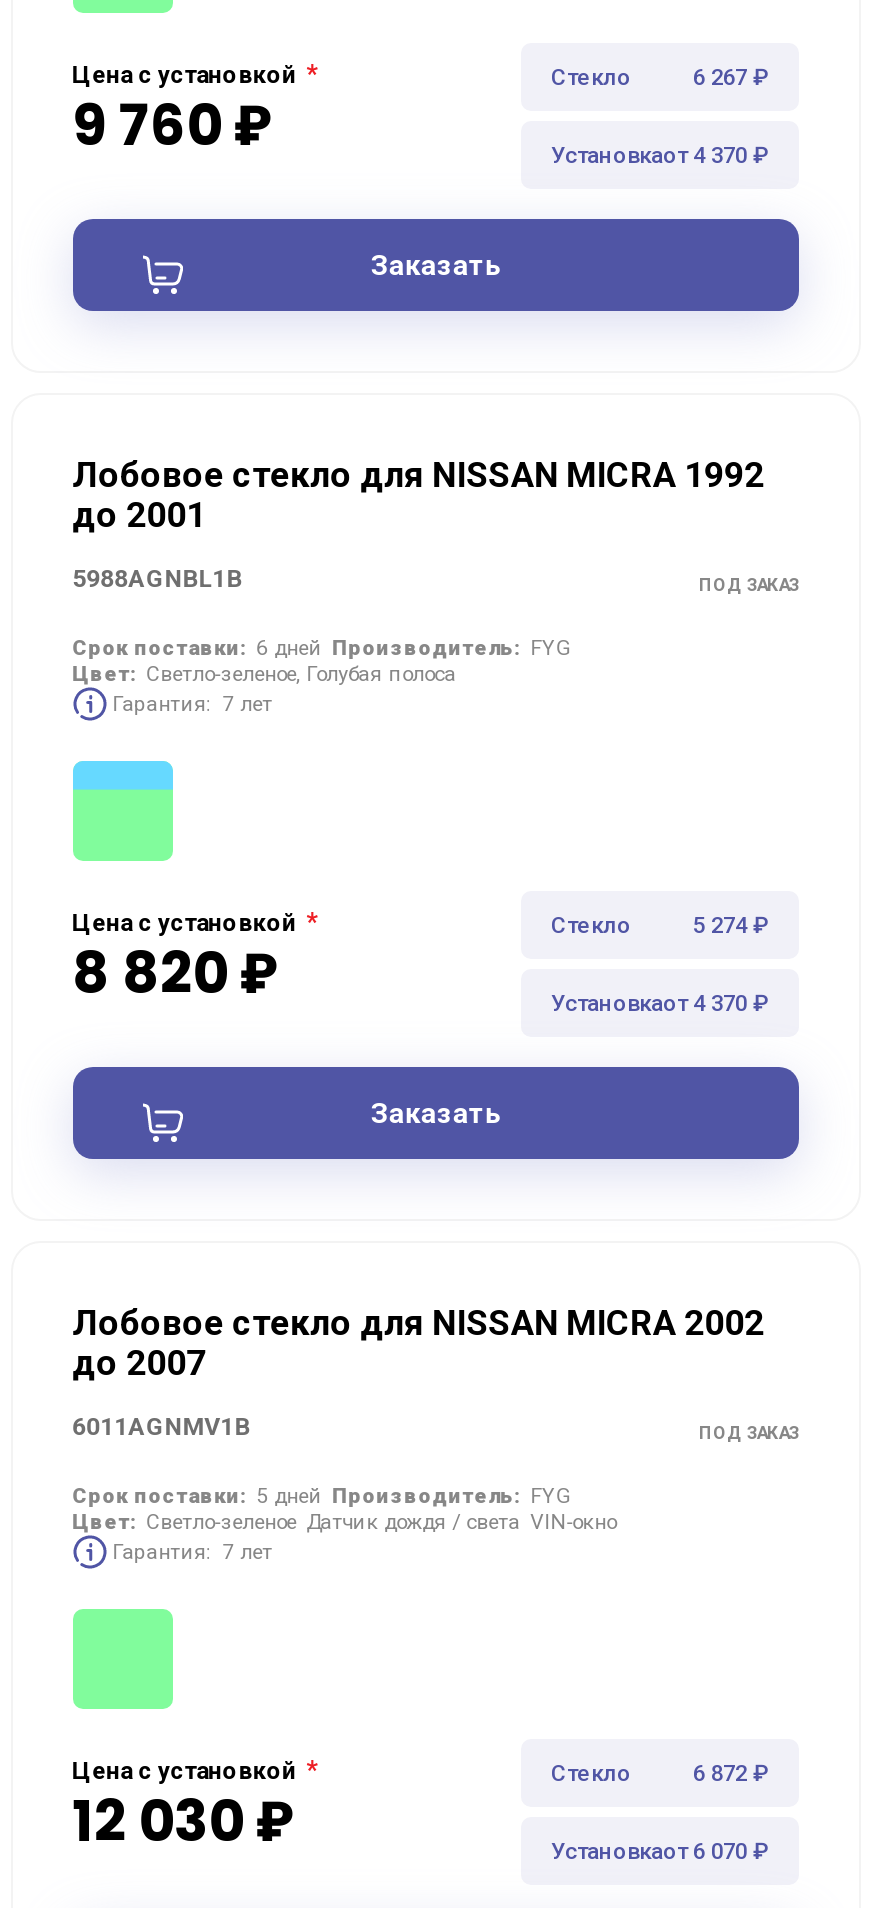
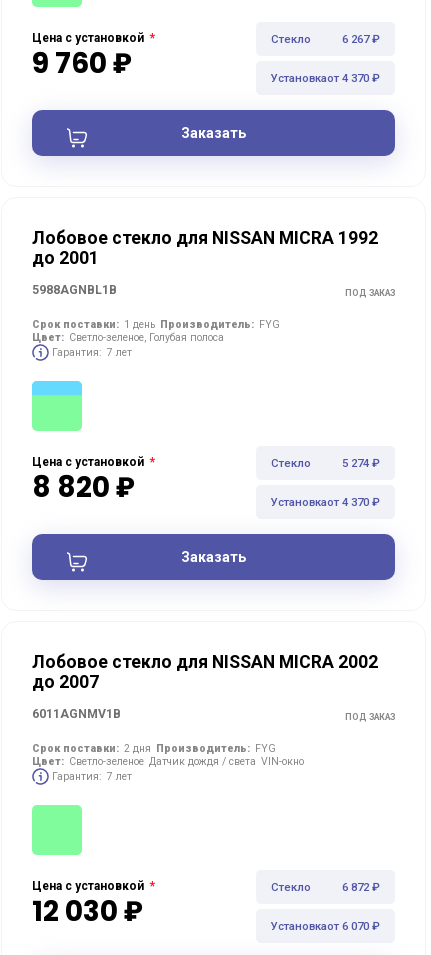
[72,634,572,660] Срок поставки: 6 дней Производитель: FYG -> [32,317,280,330] Срок поставки: 1 день Производитель: FYG
[72,1482,572,1508] Срок поставки: 5 дней Производитель: FYG -> [32,741,276,754] Срок поставки: 2 дня Производитель: FYG

